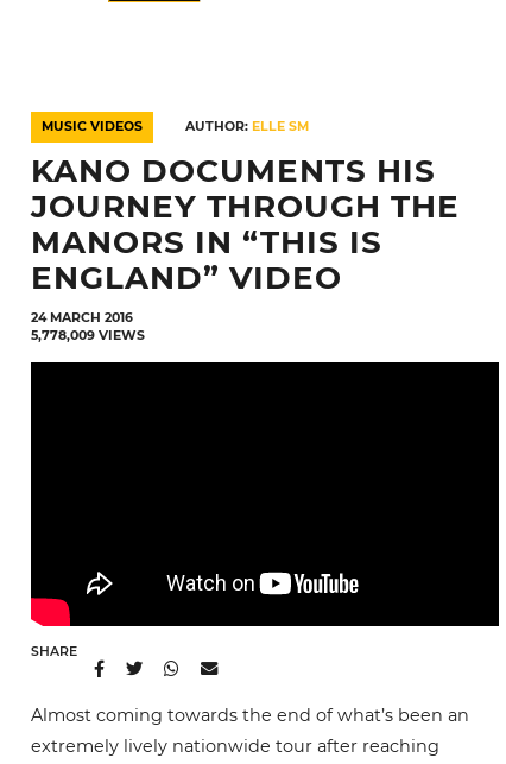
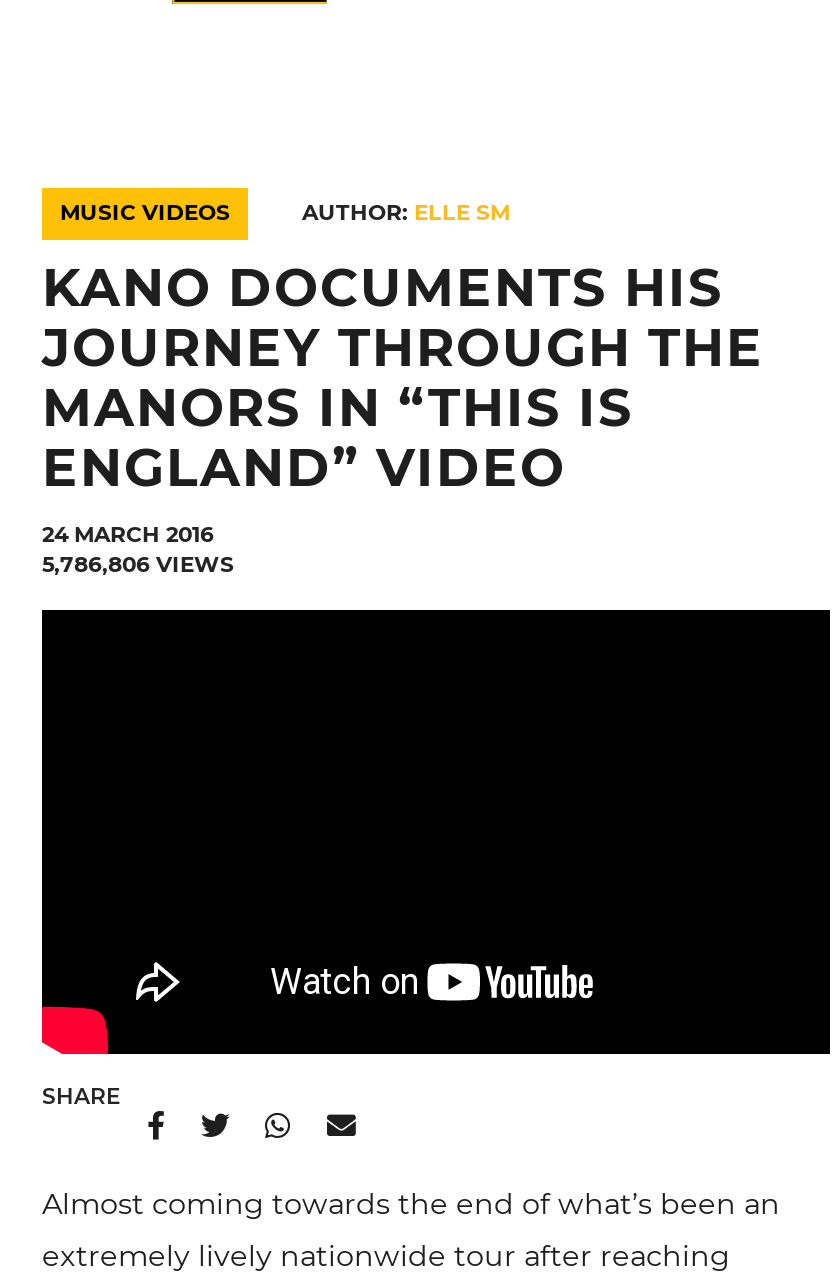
[31,328,145,344] 5,778,009 VIEWS -> [42,552,234,578] 5,786,806 VIEWS

